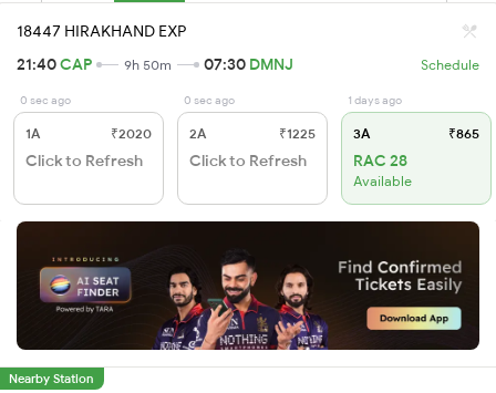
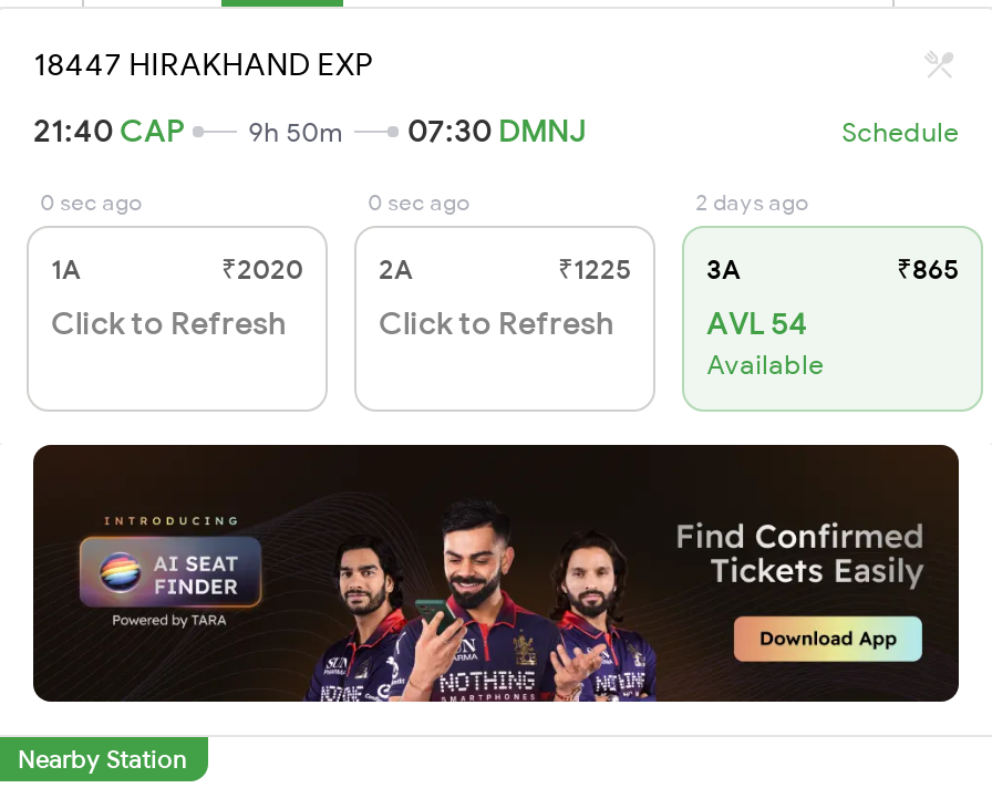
[348,93,402,107] 1 days ago -> [695,188,808,217] 2 days ago
[353,151,407,170] RAC 28 -> [706,303,808,343] AVL 54

